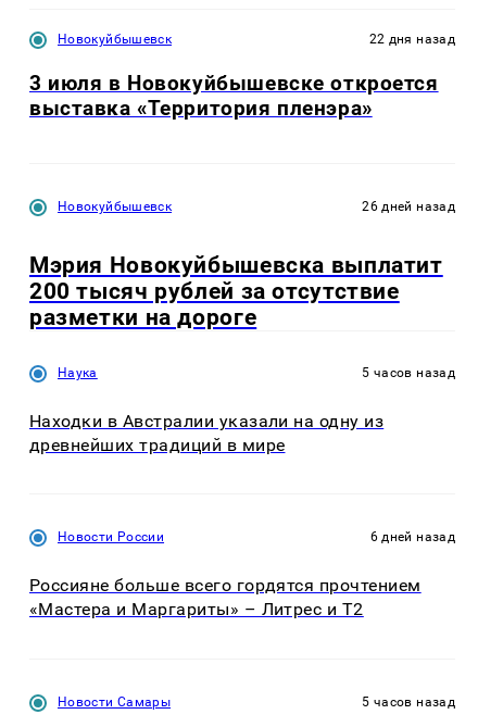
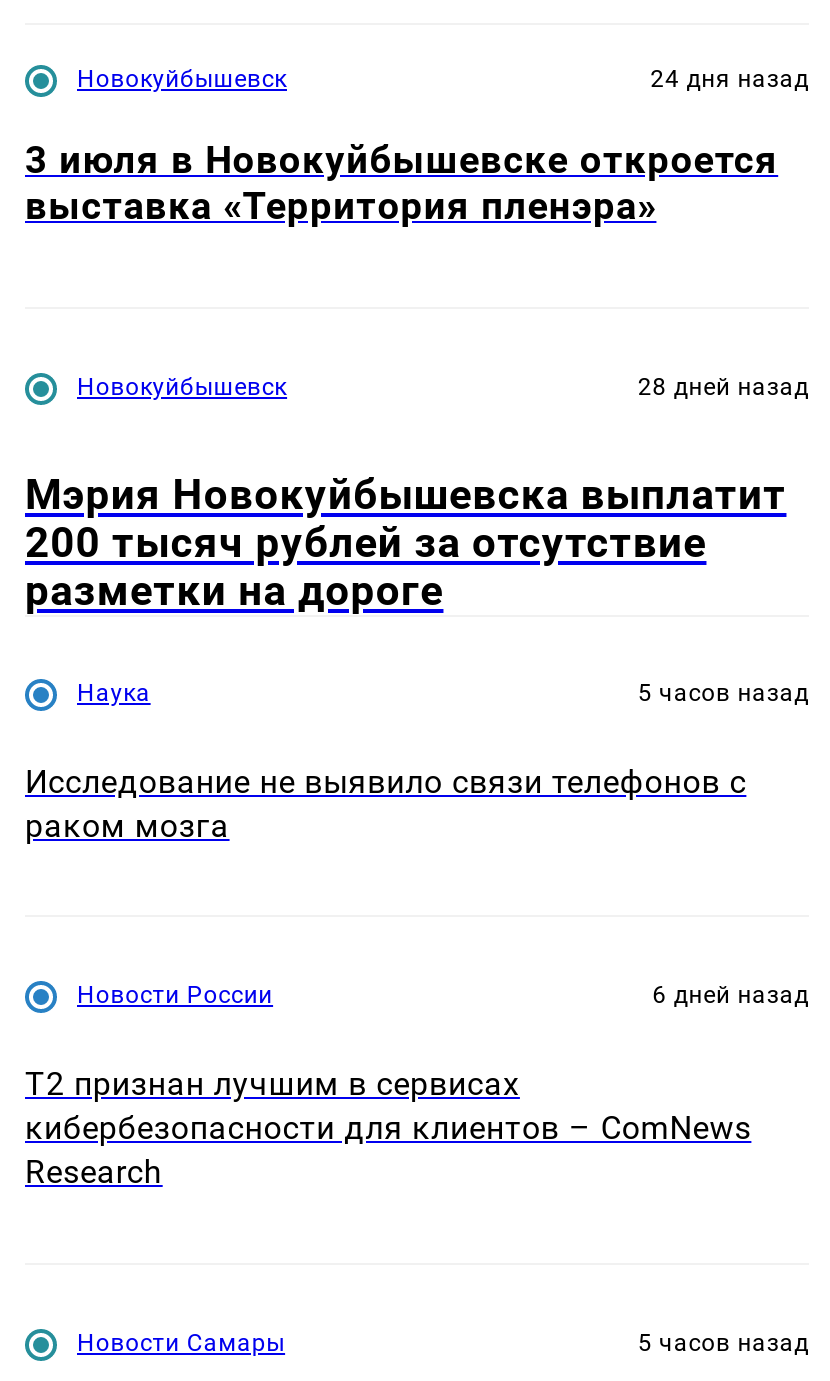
[369,32,455,47] 22 дня назад -> [650,66,809,94] 24 дня назад
[362,199,455,214] 26 дней назад -> [638,373,809,401] 28 дней назад
[29,411,384,455] Находки в Австралии указали на одну из | древнейших традиций в мире -> [25,763,746,845] Исследование не выявило связи телефонов с | раком мозга
[29,575,421,620] Россияне больше всего гордятся прочтением | «Мастера и Маргариты» – Литрес и T2 -> [25,1066,751,1192] T2 признан лучшим в сервисах | кибербезопасности для клиентов – ComNews | Research

